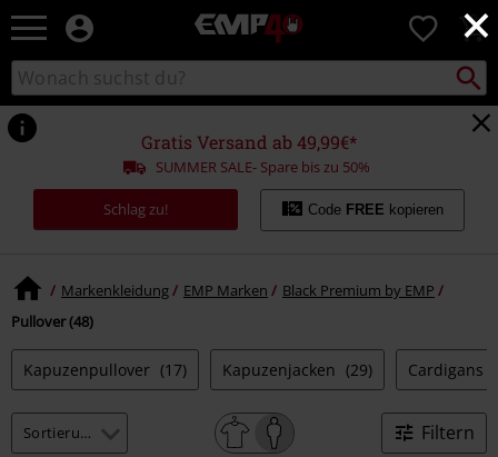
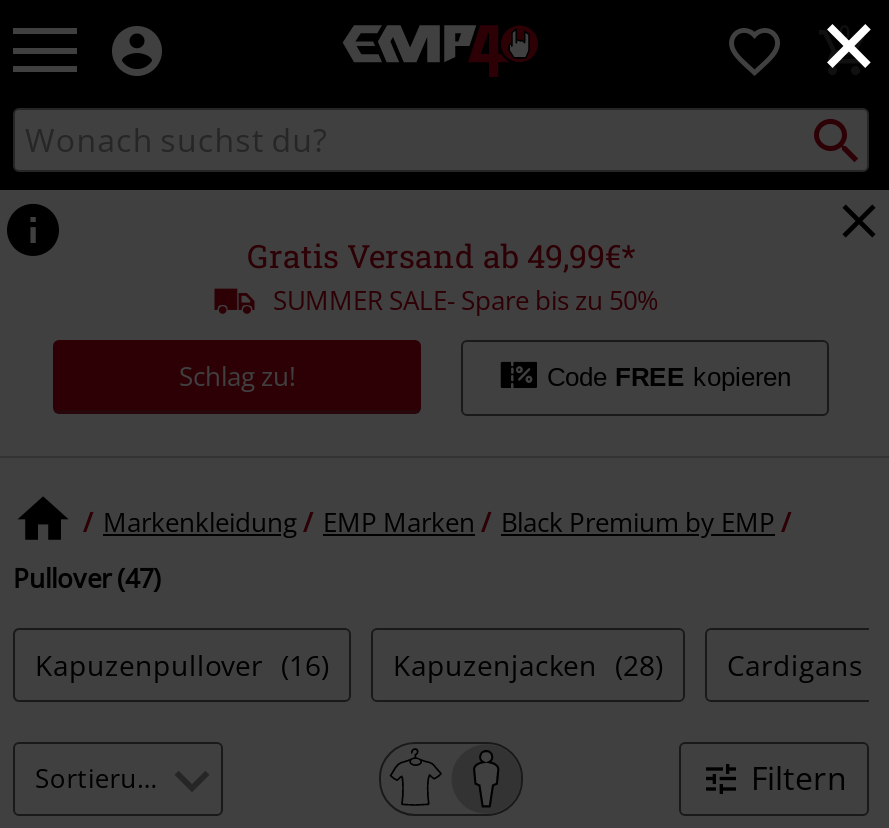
[11,311,93,331] Pullover (48) -> [13,559,161,595] Pullover (47)
[23,359,187,380] Kapuzenpullover (17) -> [35,645,329,683] Kapuzenpullover (16)
[222,359,372,380] Kapuzenjacken (29) -> [393,645,663,683] Kapuzenjacken (28)

